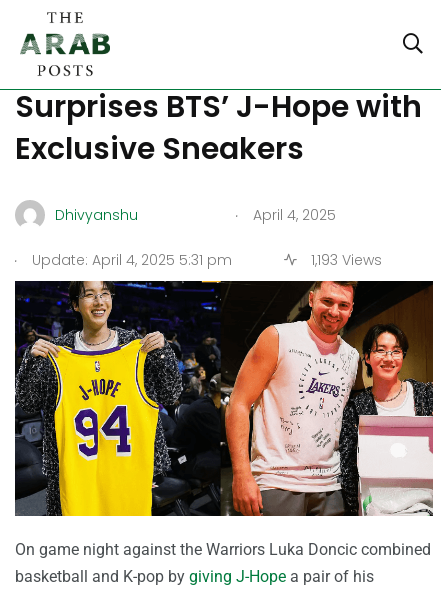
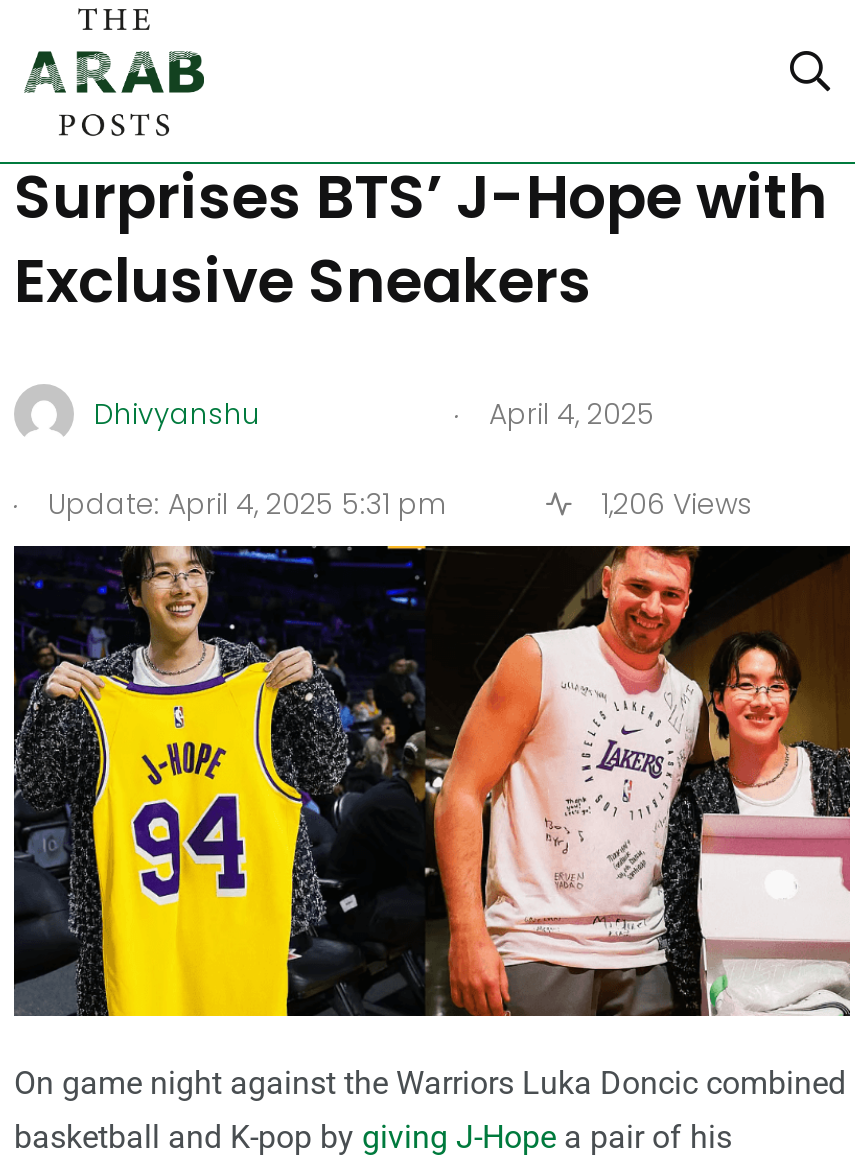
[307,250,382,270] 1,193 Views -> [593,484,753,524] 1,206 Views

